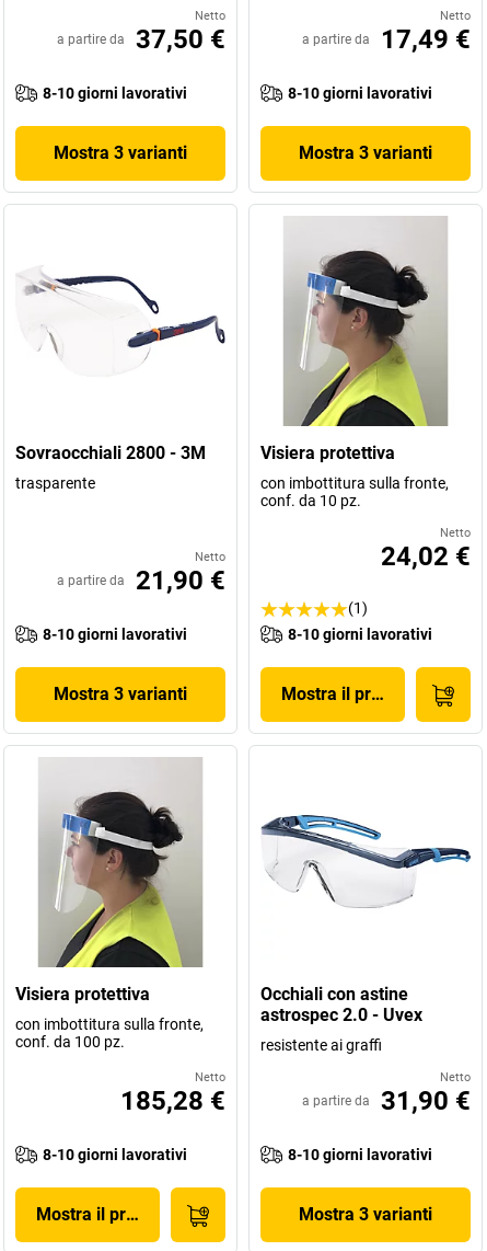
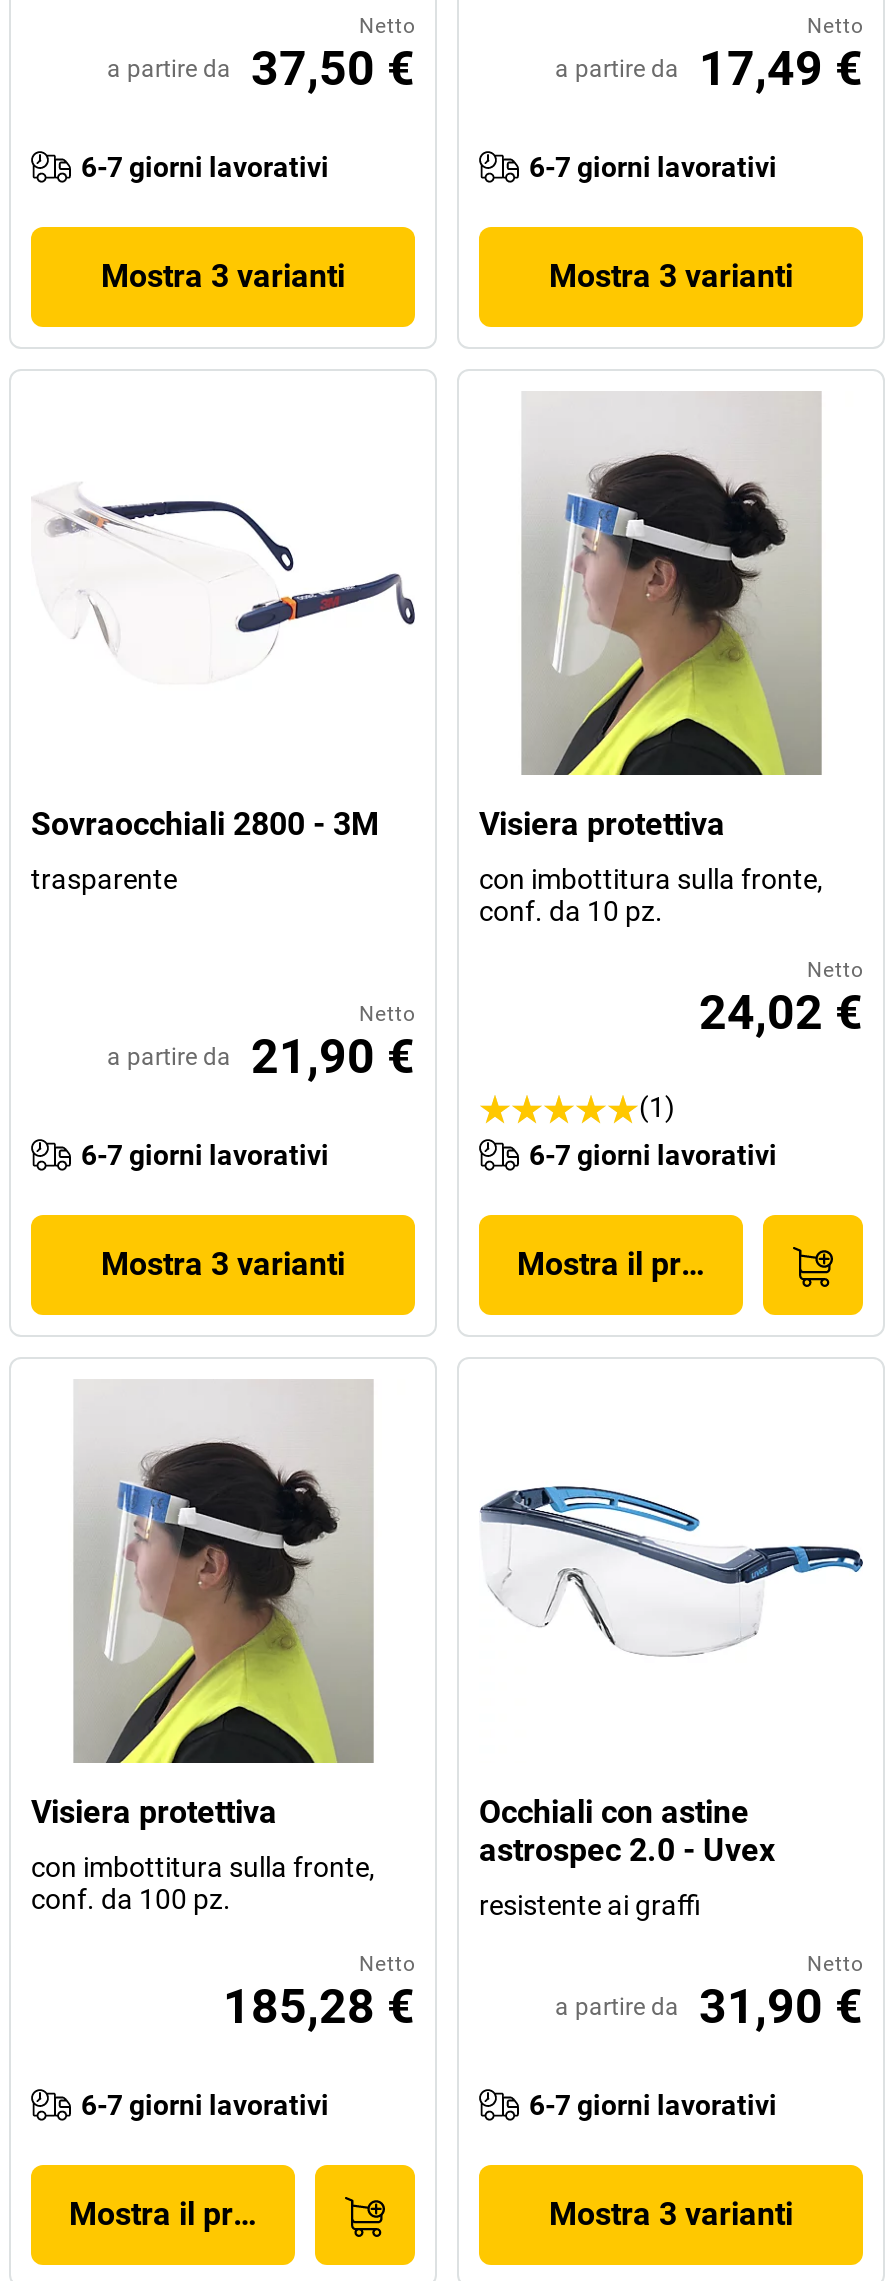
[43,84,187,102] 8-10 giorni lavorativi -> [81,151,329,183] 6-7 giorni lavorativi
[288,84,432,102] 8-10 giorni lavorativi -> [529,151,777,183] 6-7 giorni lavorativi
[43,625,187,643] 8-10 giorni lavorativi -> [81,1139,329,1171] 6-7 giorni lavorativi
[288,625,432,643] 8-10 giorni lavorativi -> [529,1139,777,1171] 6-7 giorni lavorativi
[43,1146,187,1163] 8-10 giorni lavorativi -> [81,2089,329,2121] 6-7 giorni lavorativi
[288,1146,432,1163] 8-10 giorni lavorativi -> [529,2089,777,2121] 6-7 giorni lavorativi

